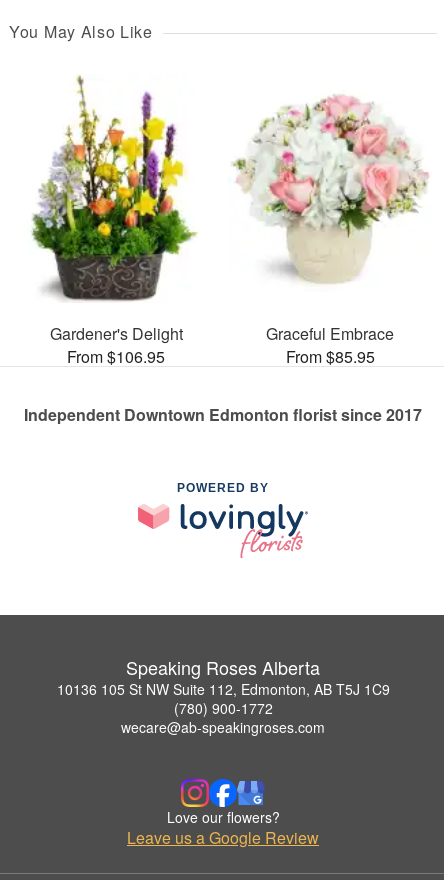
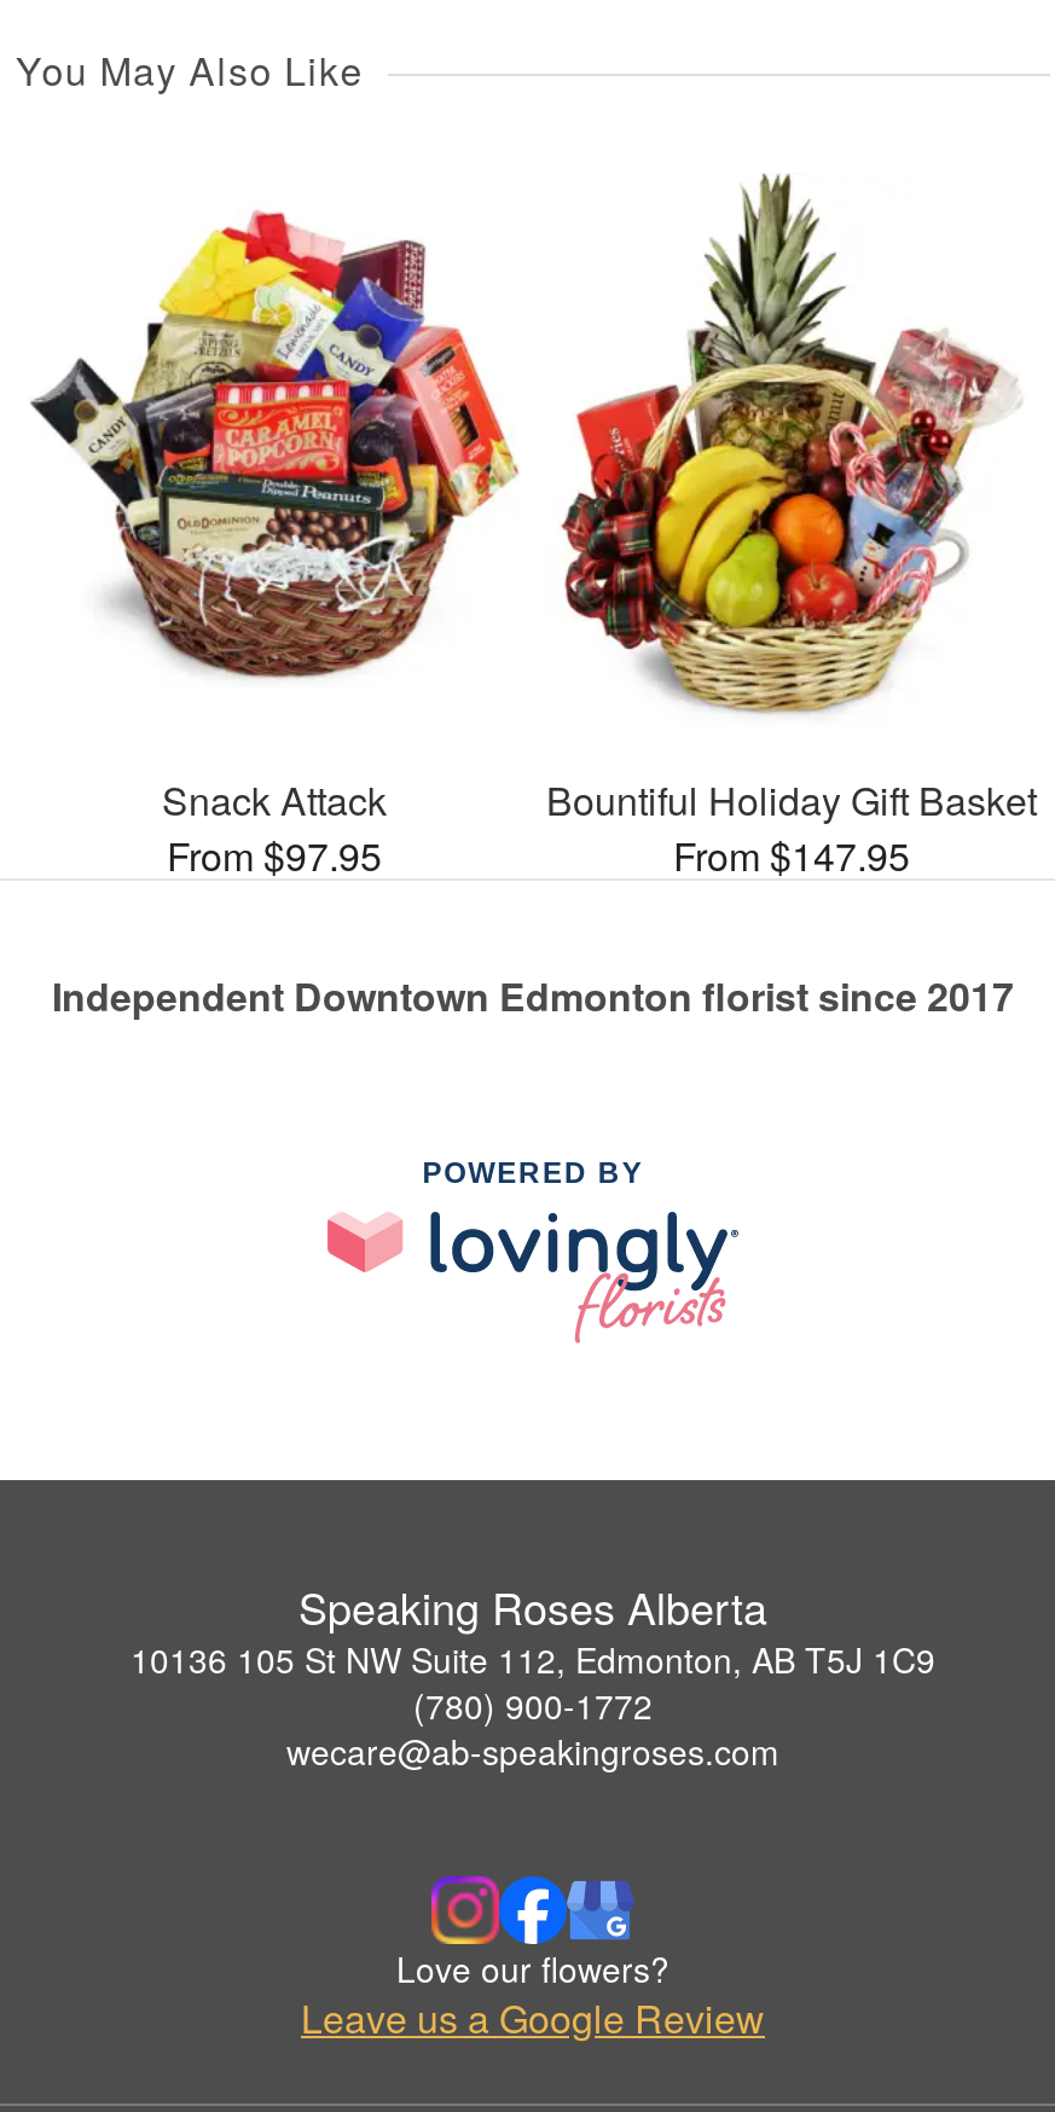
[16,75,216,368] [image] | Gardener's Delight | From $106.95 -> [30,178,521,883] [image] | Snack Attack | From $97.95
[232,75,429,368] [image] | Graceful Embrace | From $85.95 -> [546,173,1037,883] [image] | Bountiful Holiday Gift Basket | From $147.95

